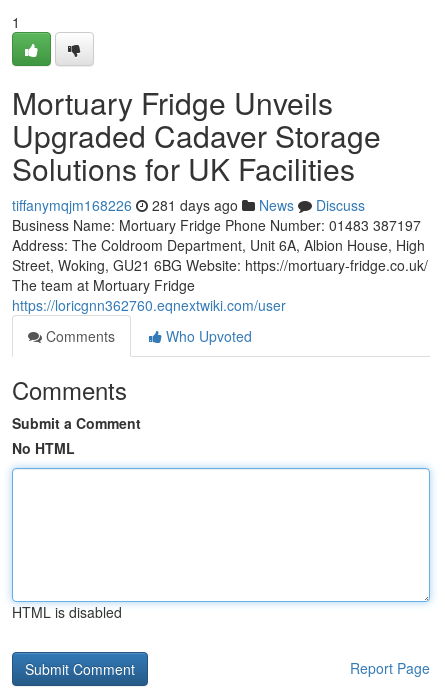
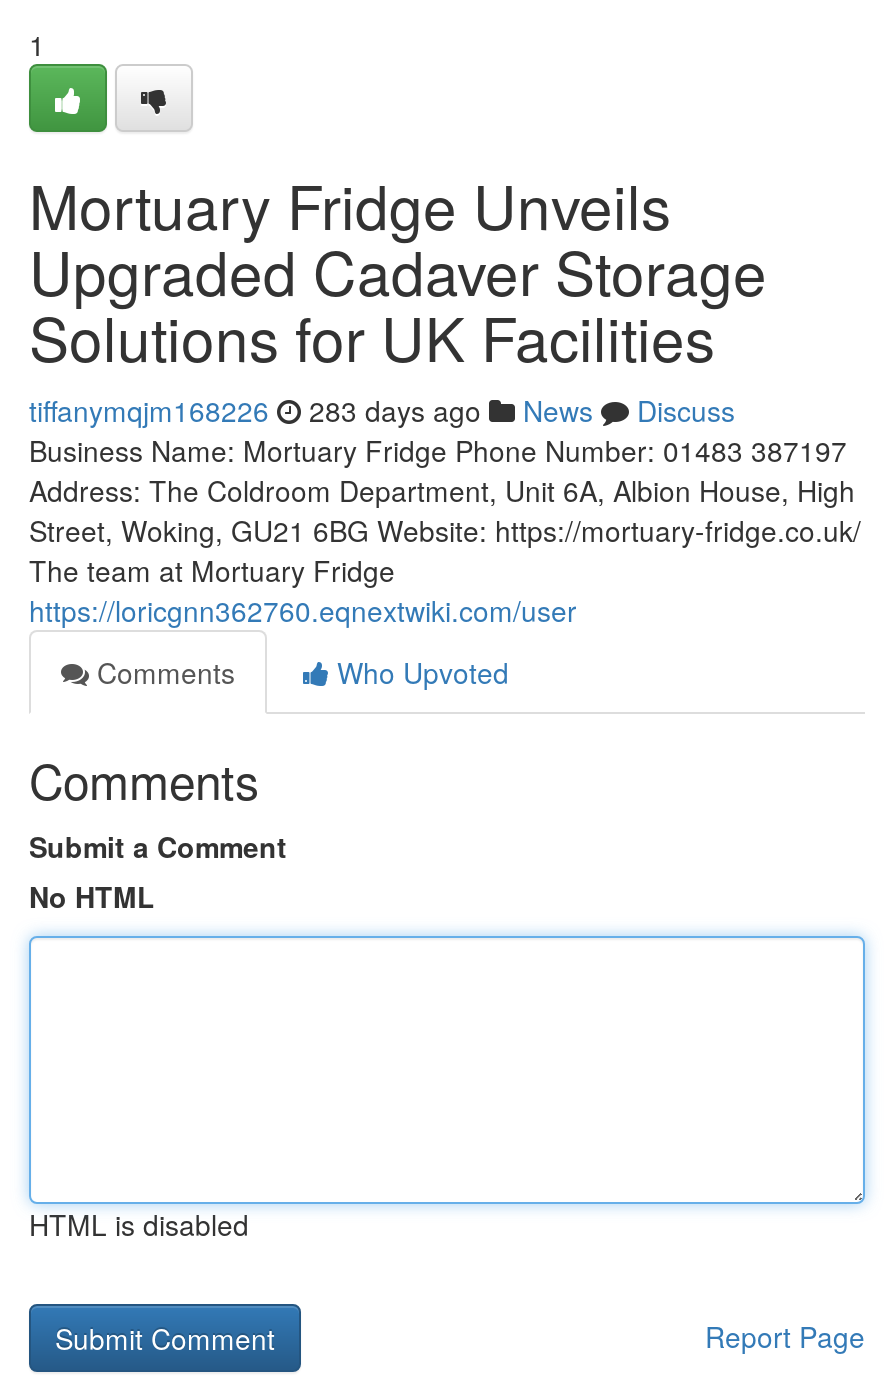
[12,195,365,215] tiffanymqjm168226 281 days ago News Discuss -> [29,390,735,430] tiffanymqjm168226 283 days ago News Discuss

